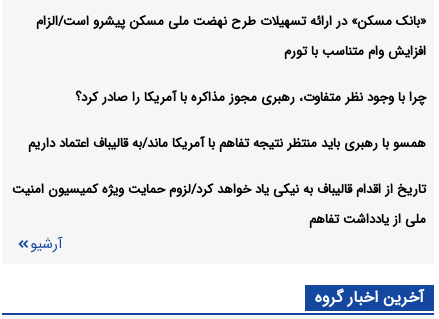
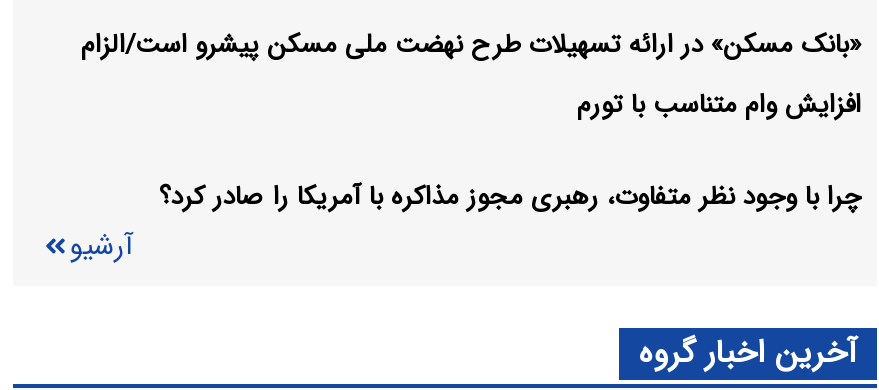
[12,133,426,230] همسو با رهبری باید منتظر نتیجه تفاهم با آمریکا ماند/به قالیباف اعتماد داریم | تاریخ از اقدام قالیباف به نیکی یاد خواهد کرد/لزوم حمایت ویژه کمیسیون امنیت | ملی از یادداشت تفاهم -> none

